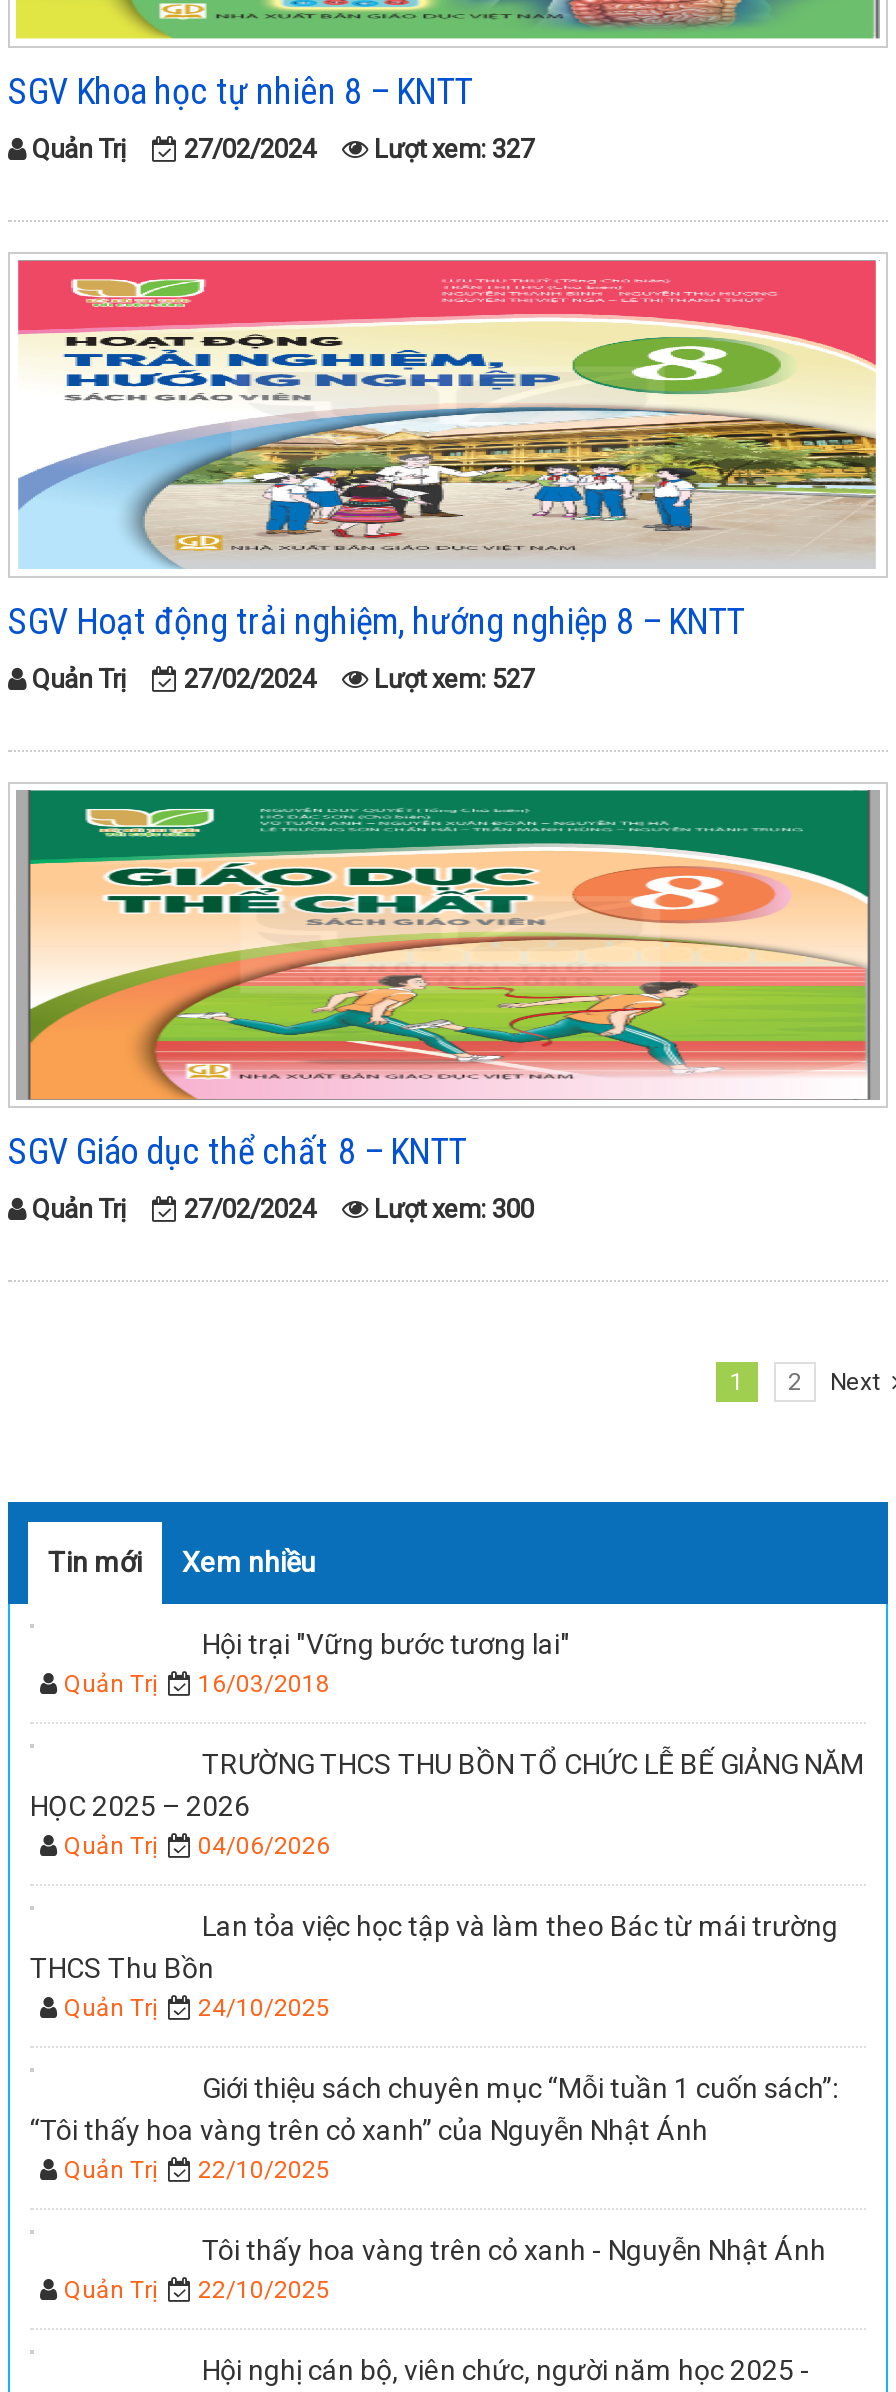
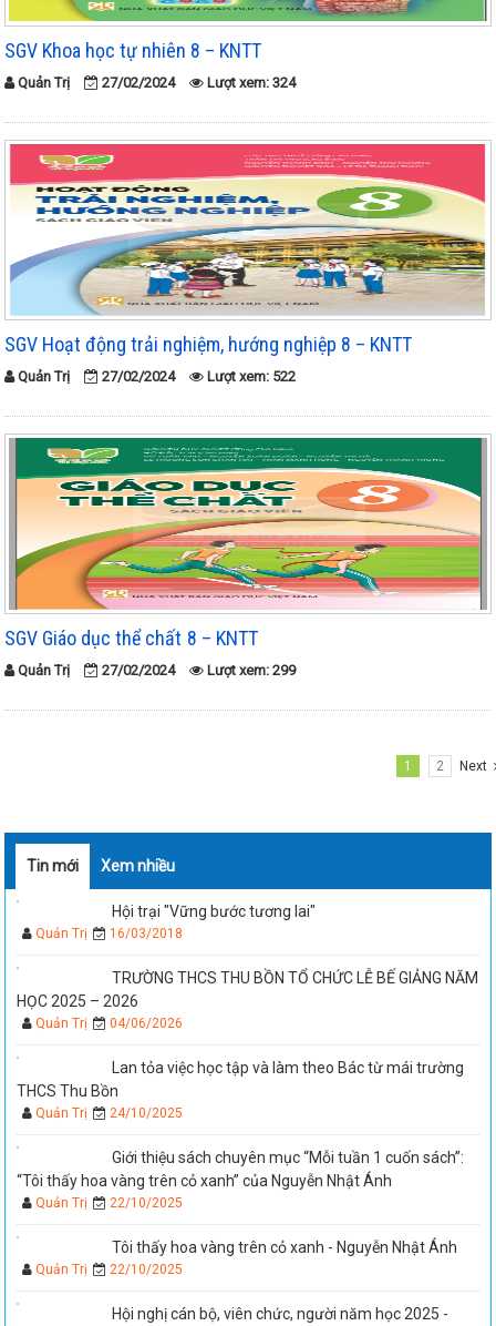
[26,134,534,164] Quản Trị 27/02/2024 Lượt xem: 327 -> [14,74,296,91] Quản Trị 27/02/2024 Lượt xem: 324
[26,664,534,694] Quản Trị 27/02/2024 Lượt xem: 527 -> [14,368,296,385] Quản Trị 27/02/2024 Lượt xem: 522
[26,1194,534,1224] Quản Trị 27/02/2024 Lượt xem: 300 -> [14,662,296,679] Quản Trị 27/02/2024 Lượt xem: 299

